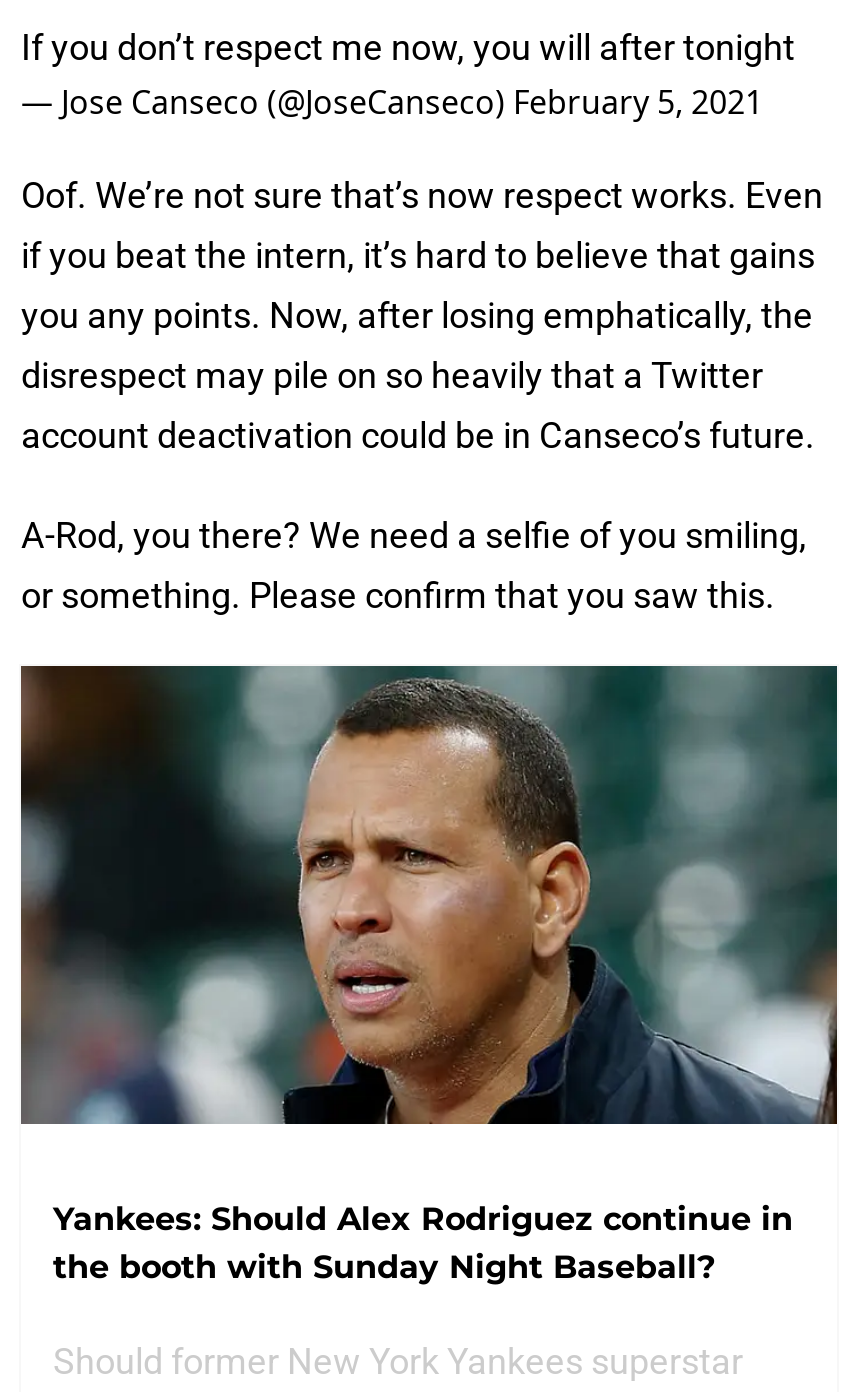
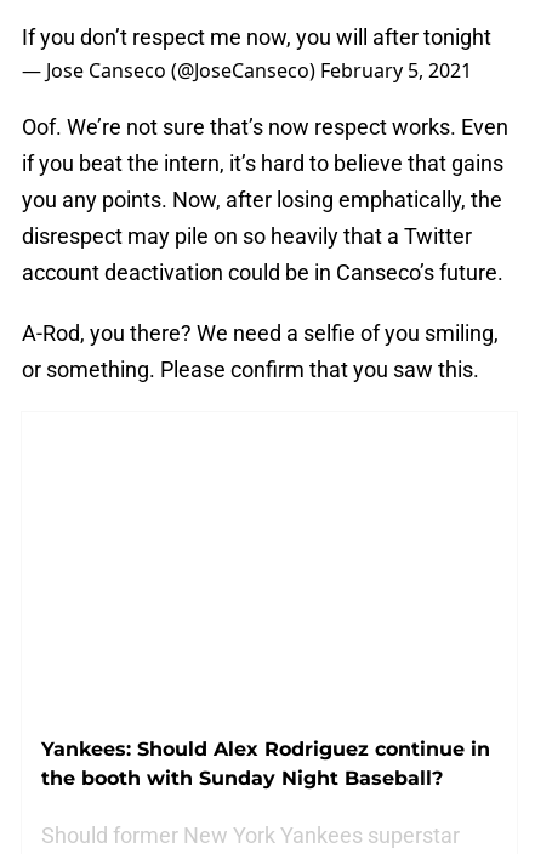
[19,665,839,1127] [image] -> none

